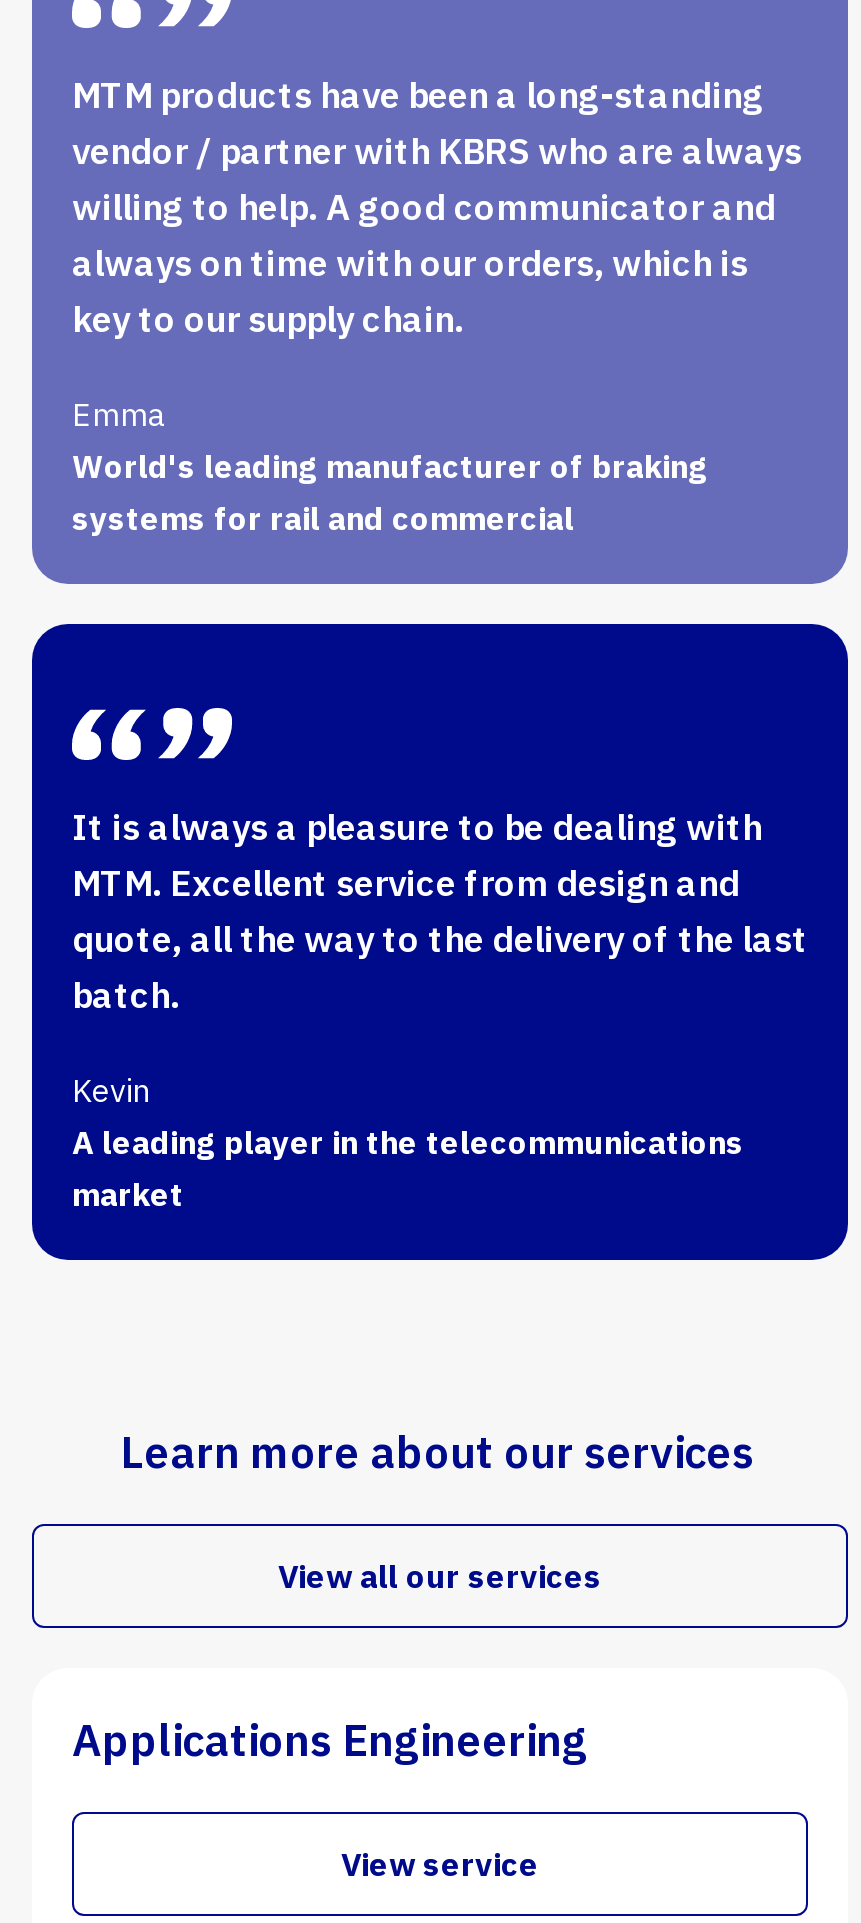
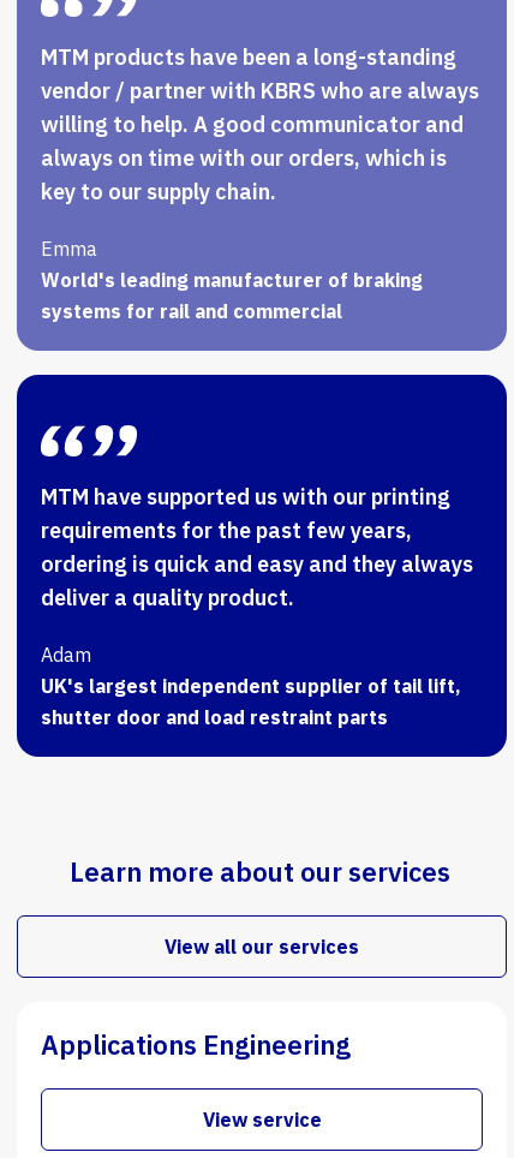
[72,804,808,1018] It is always a pleasure to be dealing with | MTM. Excellent service from design and | quote, all the way to the delivery of the last | batch. -> [41,483,473,611] MTM have supported us with our printing | requirements for the past few years, | ordering is quick and easy and they always | deliver a quality product.
[72,1070,744,1214] Kevin | A leading player in the telecommunications | market -> [41,643,461,729] Adam | UK's largest independent supplier of tail lift, | shutter door and load restraint parts

